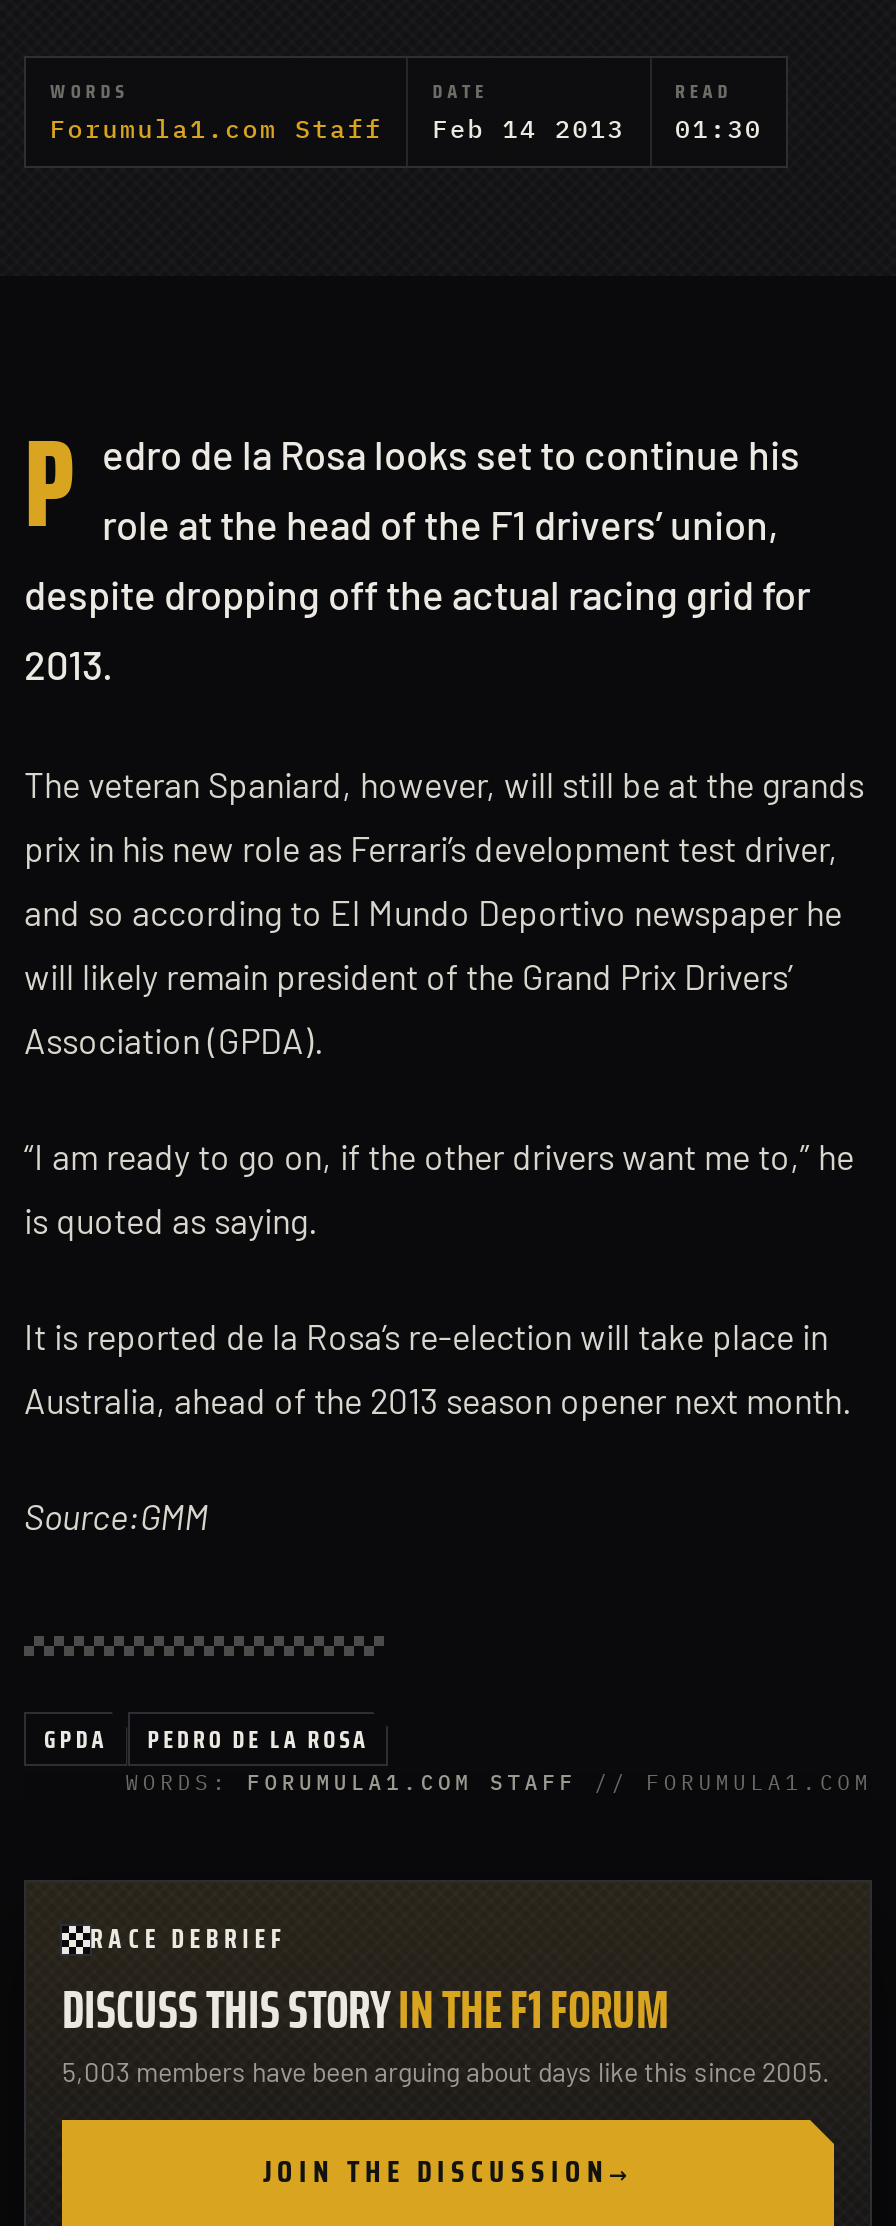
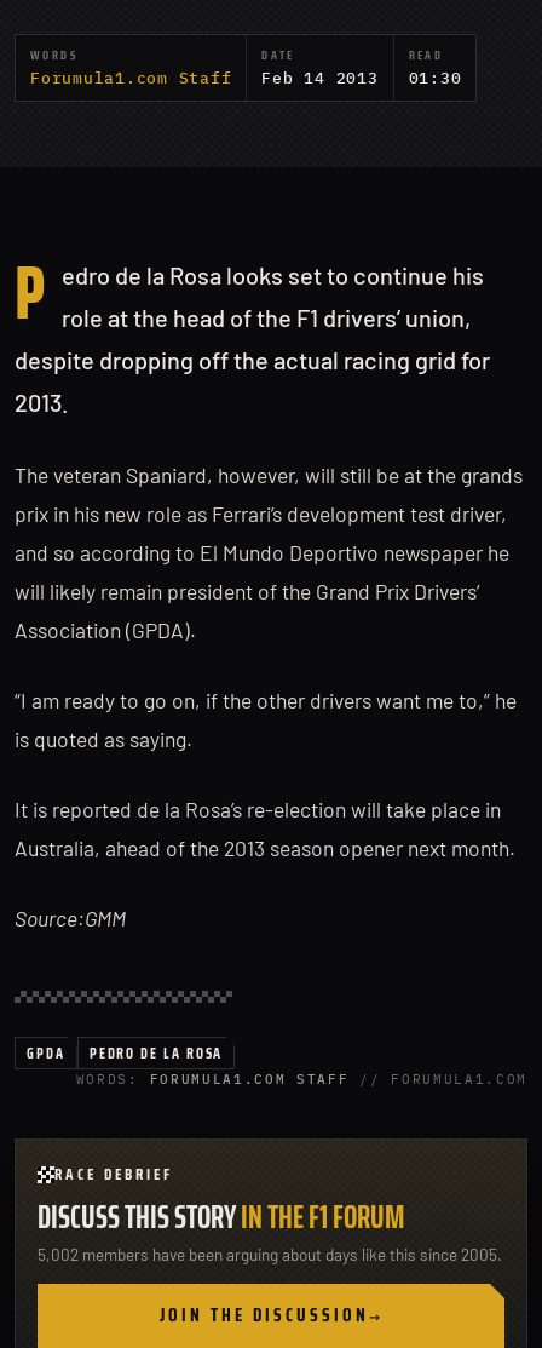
[62,2054,830,2088] 5,003 members have been arguing about days like this since 2005. -> [38,1244,502,1264] 5,002 members have been arguing about days like this since 2005.

